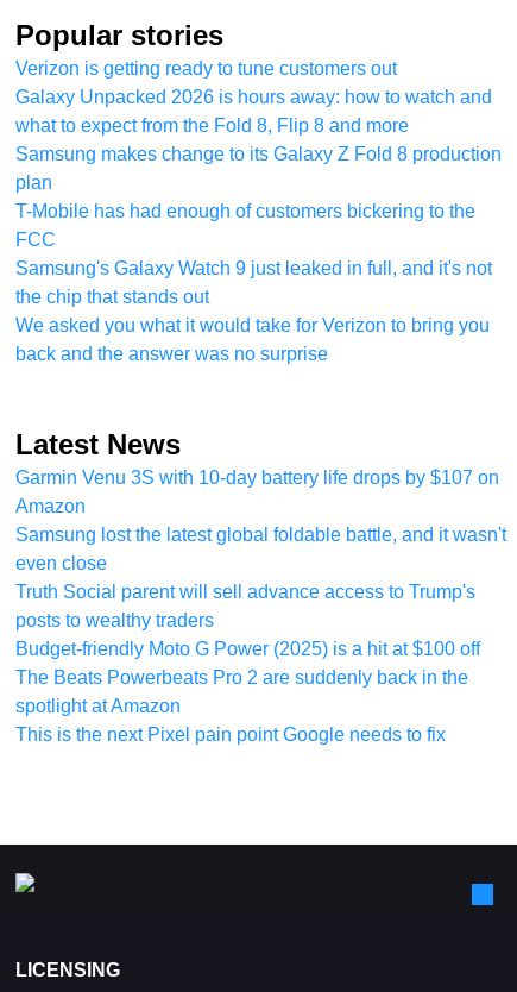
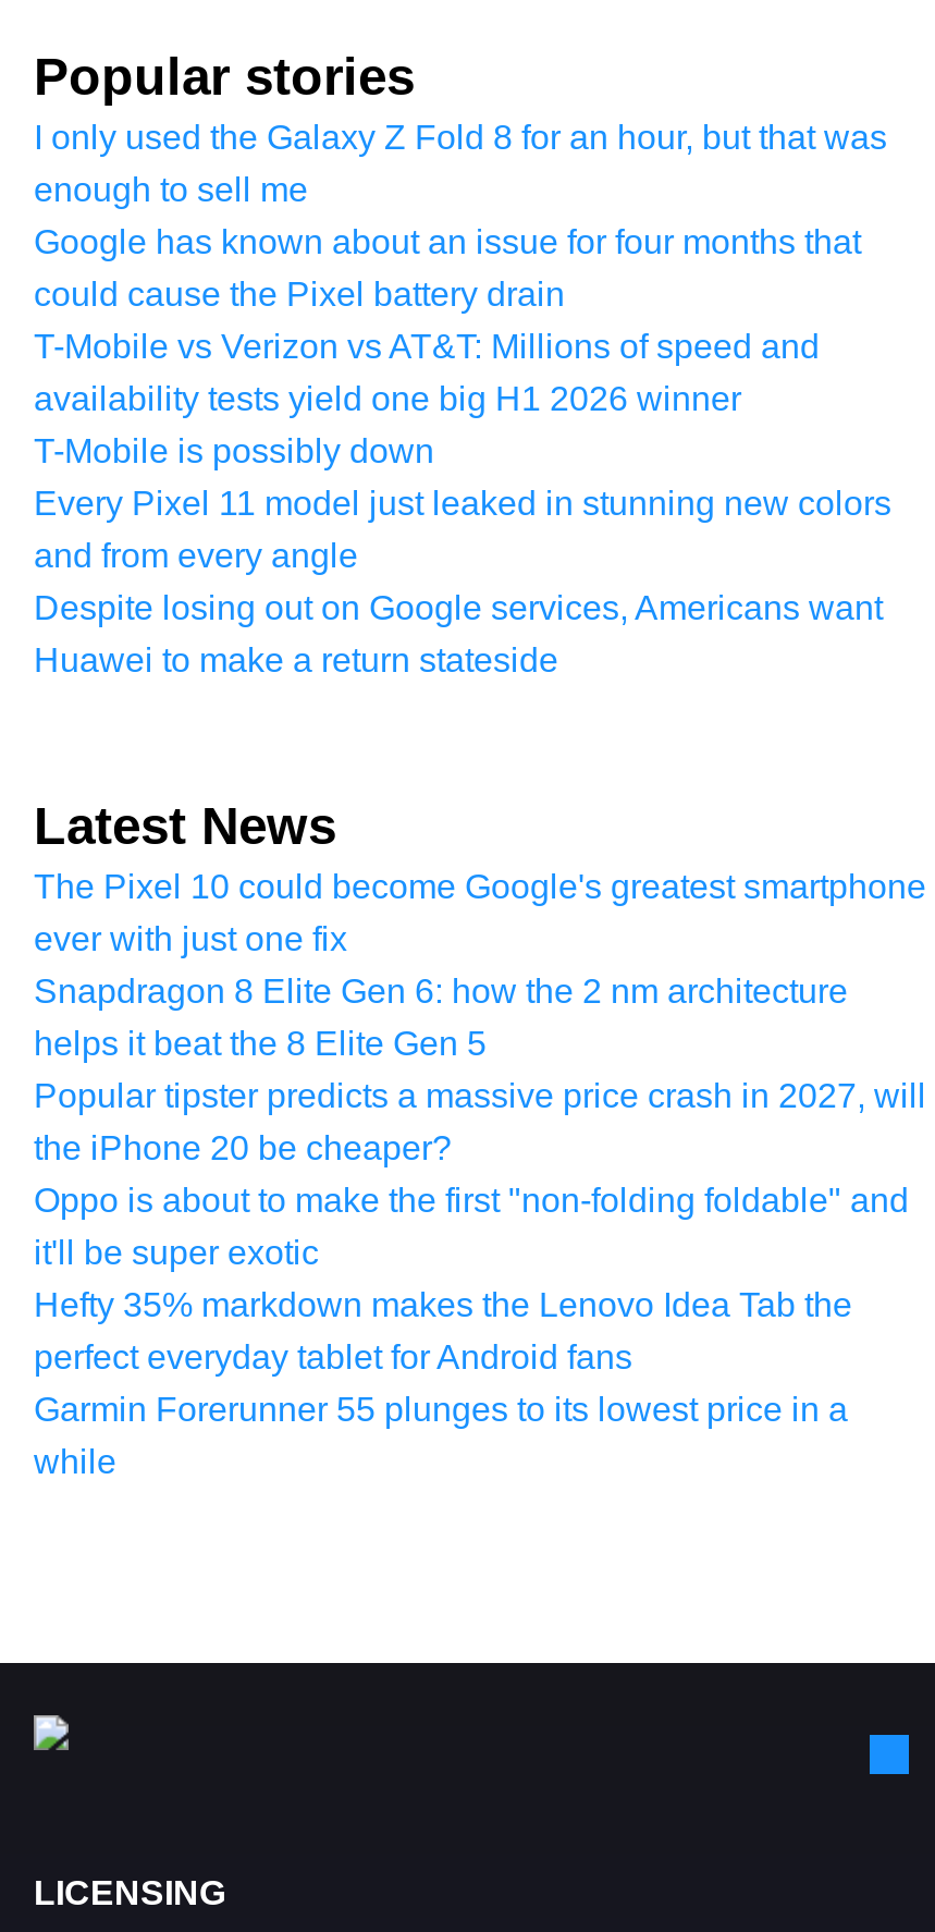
[15,58,502,364] Verizon is getting ready to tune customers out | Galaxy Unpacked 2026 is hours away: how to watch and | what to expect from the Fold 8, Flip 8 and more | Samsung makes change to its Galaxy Z Fold 8 production | plan | T-Mobile has had enough of customers bickering to the | FCC | Samsung's Galaxy Watch 9 just leaked in full, and it's not | the chip that stands out | We asked you what it would take for Verizon to bring you | back and the answer was no surprise -> [34,119,891,679] I only used the Galaxy Z Fold 8 for an hour, but that was | enough to sell me | Google has known about an issue for four months that | could cause the Pixel battery drain | T-Mobile vs Verizon vs AT&T: Millions of speed and | availability tests yield one big H1 2026 winner | T-Mobile is possibly down | Every Pixel 11 model just leaked in stunning new colors | and from every angle | Despite losing out on Google services, Americans want | Huawei to make a return stateside
[15,468,506,745] Garmin Venu 3S with 10-day battery life drops by $107 on | Amazon | Samsung lost the latest global foldable battle, and it wasn't | even close | Truth Social parent will sell advance access to Trump's | posts to wealthy traders | Budget-friendly Moto G Power (2025) is a hit at $100 off | The Beats Powerbeats Pro 2 are suddenly back in the | spotlight at Amazon | This is the next Pixel pain point Google needs to fix -> [34,868,926,1480] The Pixel 10 could become Google's greatest smartphone | ever with just one fix | Snapdragon 8 Elite Gen 6: how the 2 nm architecture | helps it beat the 8 Elite Gen 5 | Popular tipster predicts a massive price crash in 2027, will | the iPhone 20 be cheaper? | Oppo is about to make the first "non-folding foldable" and | it'll be super exotic | Hefty 35% markdown makes the Lenovo Idea Tab the | perfect everyday tablet for Android fans | Garmin Forerunner 55 plunges to its lowest price in a | while

